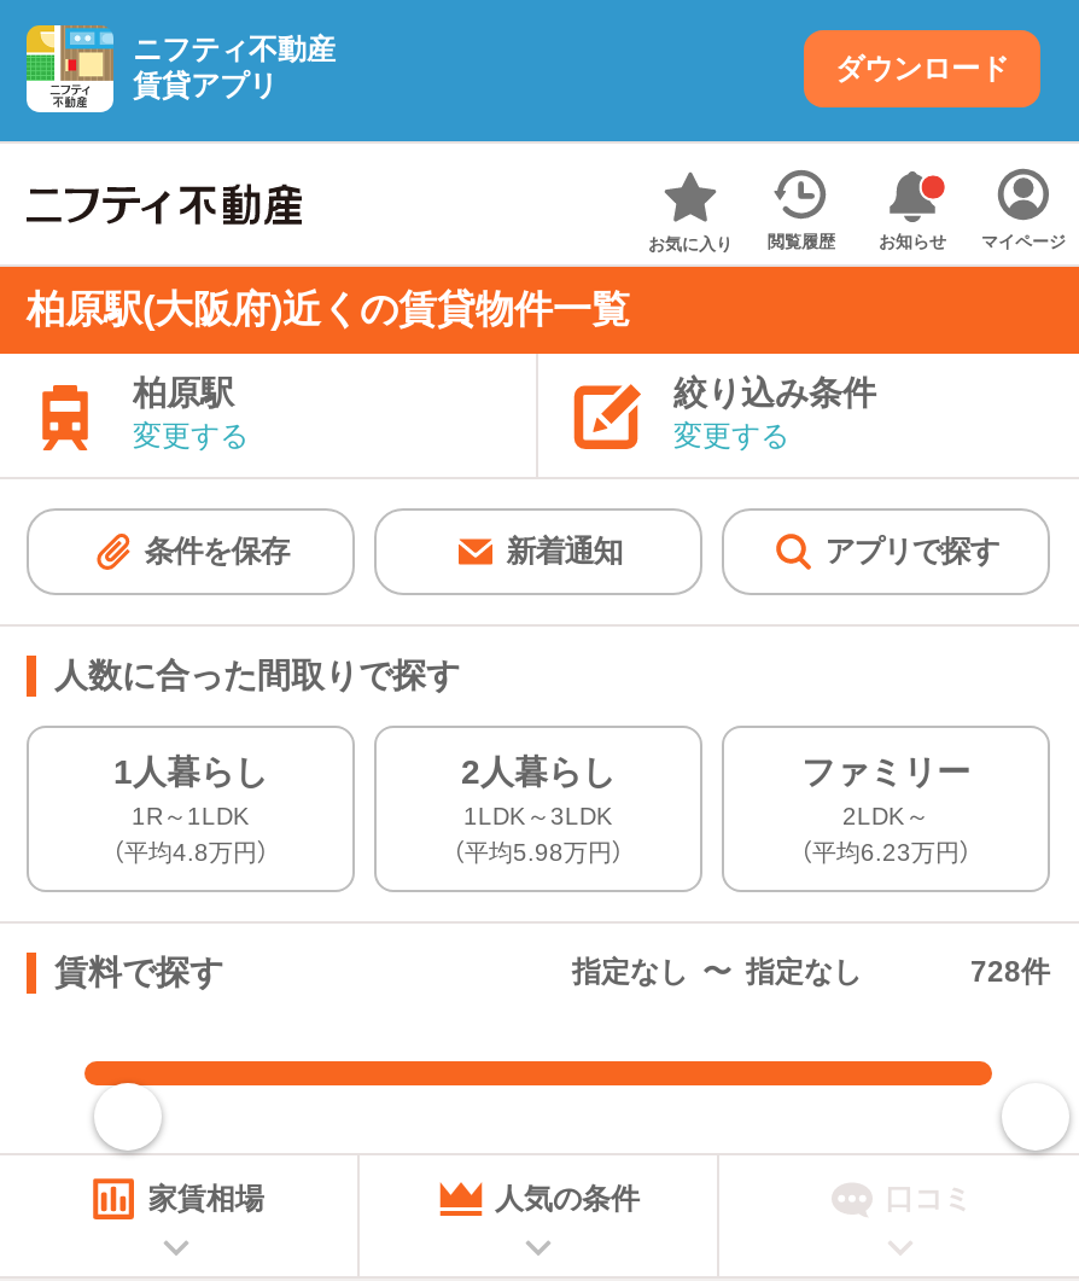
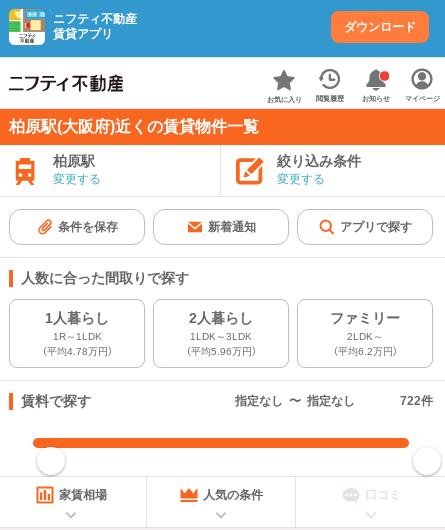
[112,839,269,866] （平均4.8万円） -> [41,346,112,357] （平均4.78万円）
[453,839,624,866] （平均5.98万円） -> [185,346,256,357] （平均5.96万円）
[800,839,972,866] （平均6.23万円） -> [332,346,397,357] （平均6.2万円）
[970,955,1050,989] 728件 -> [400,394,433,408] 722件

